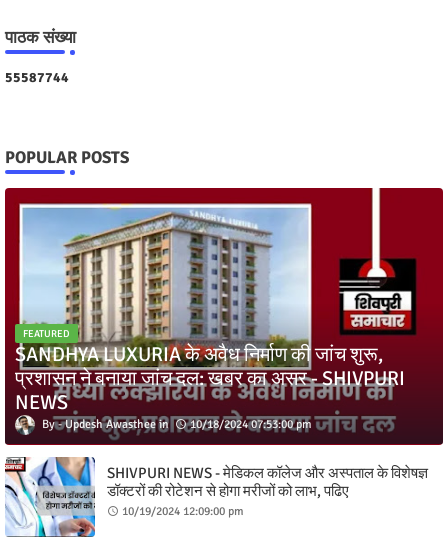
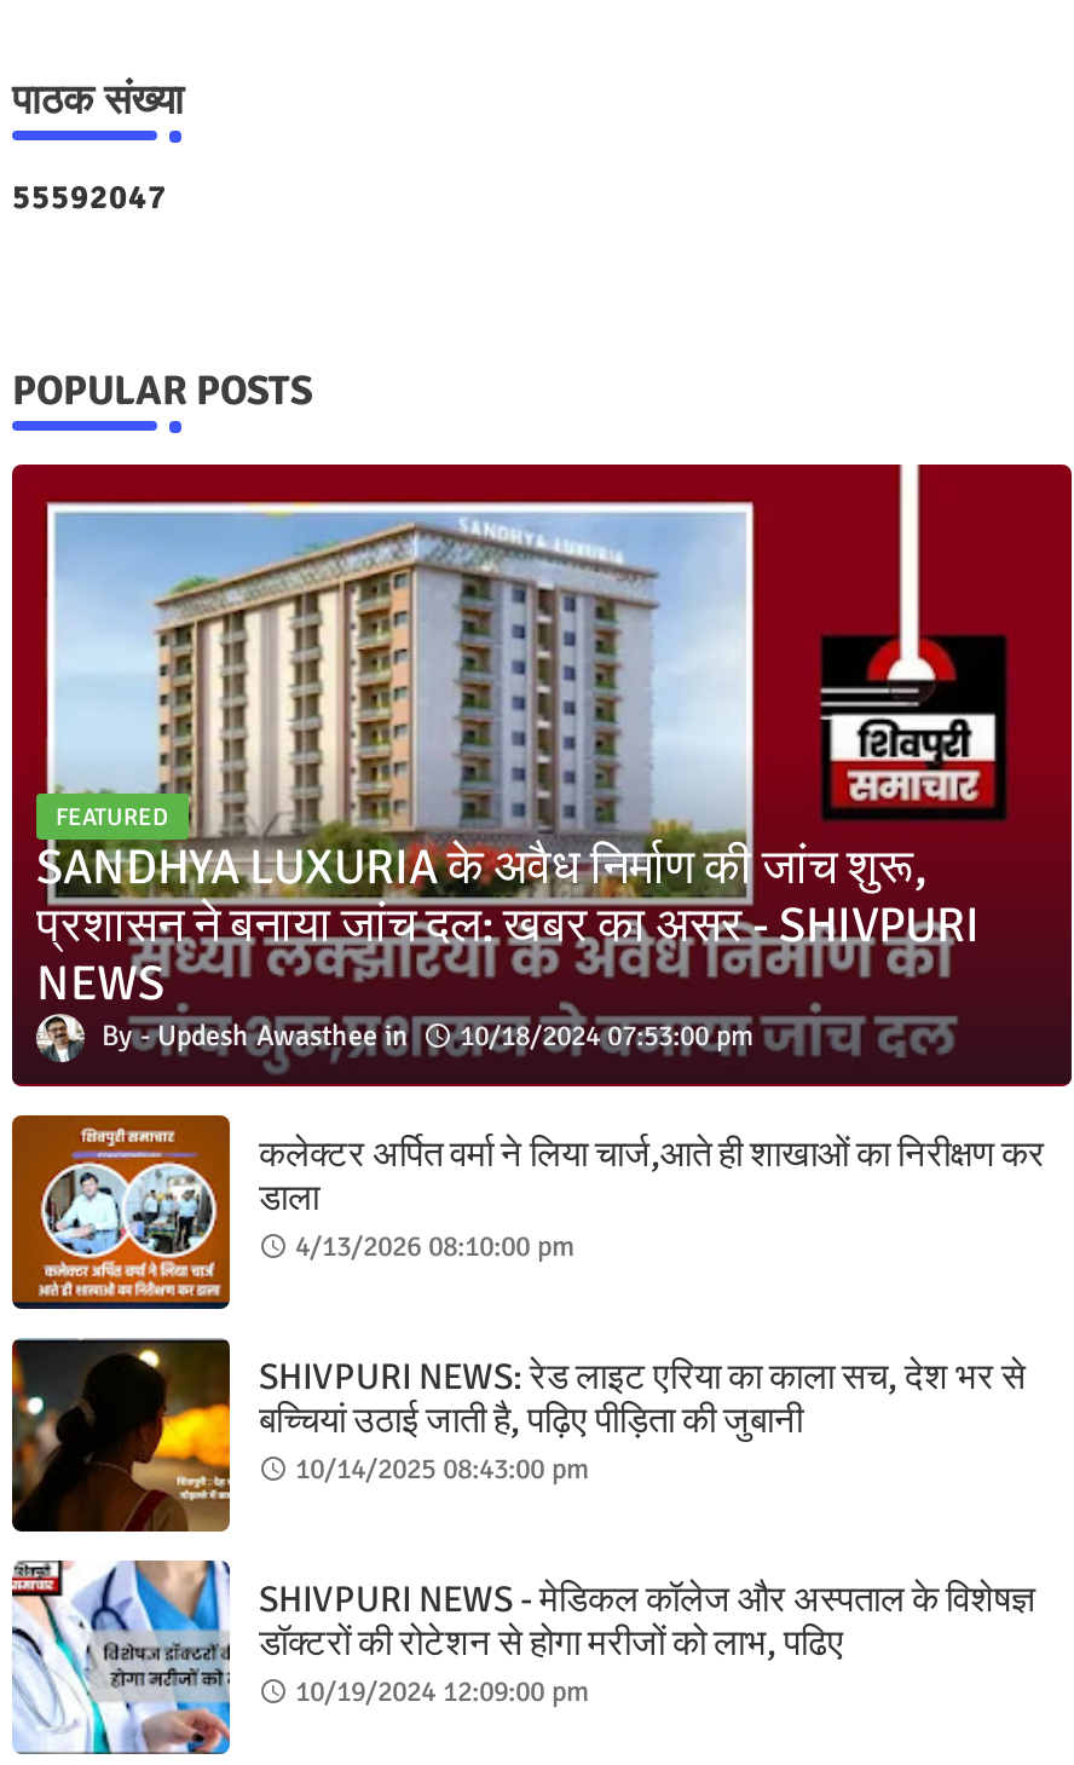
[5,69,69,86] 55587744 -> [12,176,167,217] 55592047
none -> [10,1113,1045,1487] [image] | कलेक्टर अर्पित वर्मा ने लिया चार्ज,आते ही शाखाओं का निरीक्षण कर | डाला | 4/13/2026 08:10:00 pm | SHIVPURI NEWS: रेड लाइट एरिया का काला सच, देश भर से | बच्चियां उठाई जाती है, पढ़िए पीड़िता की जुबानी | 10/14/2025 08:43:00 pm
none -> [10,1336,232,1534] [image]

